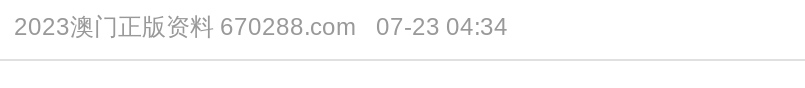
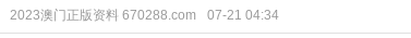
[14,13,508,41] 2023澳门正版资料 670288.com 07-23 04:34 -> [10,8,279,23] 2023澳门正版资料 670288.com 07-21 04:34

